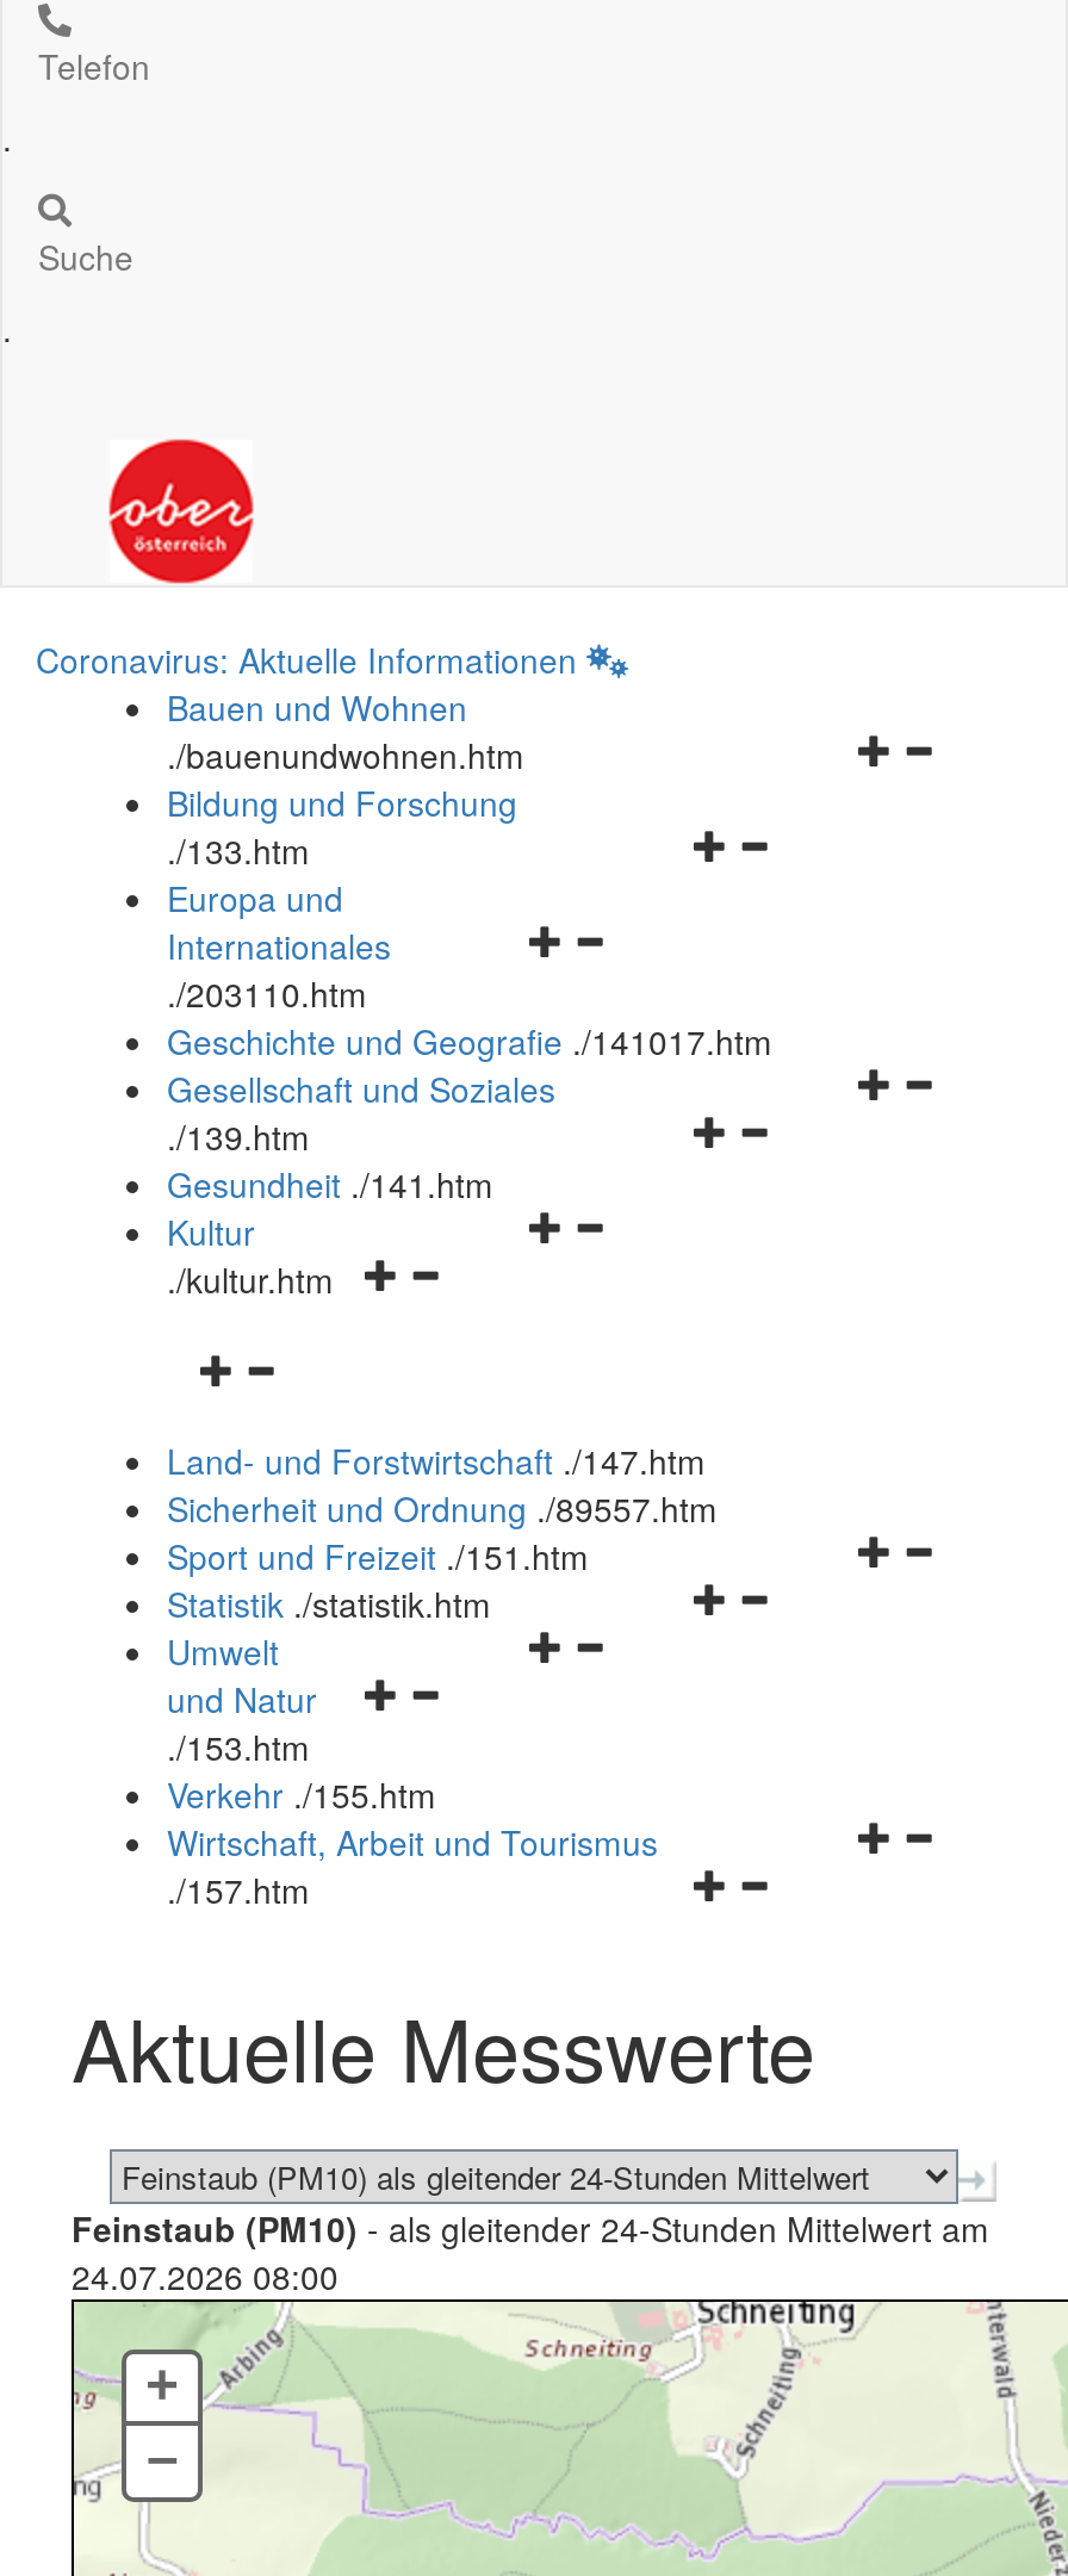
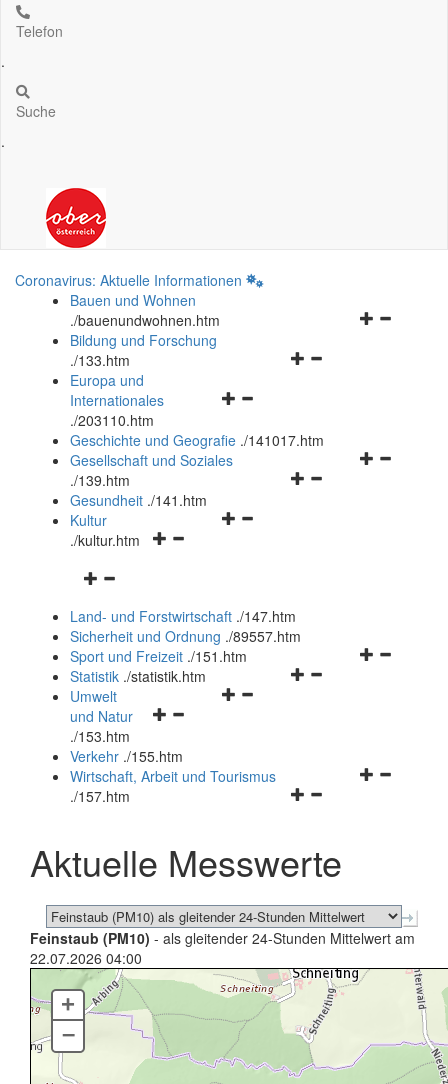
[72,2252,339,2299] 24.07.2026 08:00 -> [30,948,142,968] 22.07.2026 04:00

